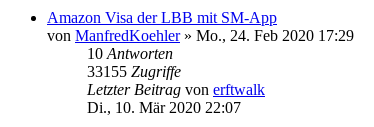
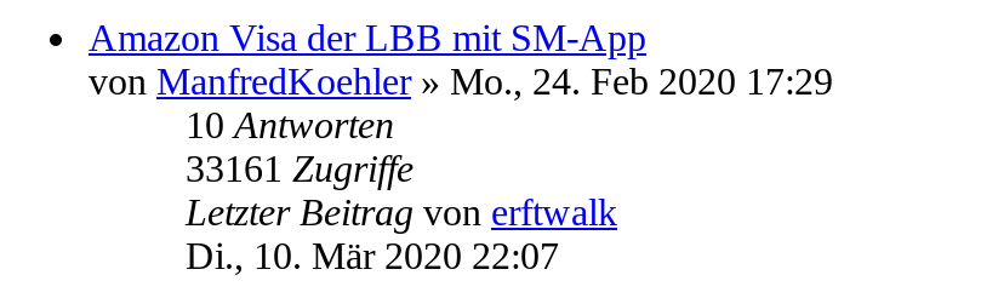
[87,63,181,80] 33155 Zugriffe -> [186,148,413,189] 33161 Zugriffe

